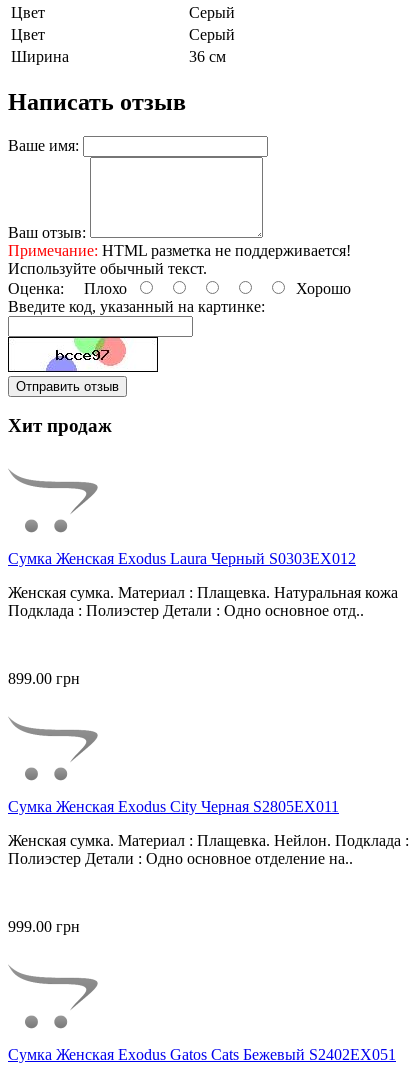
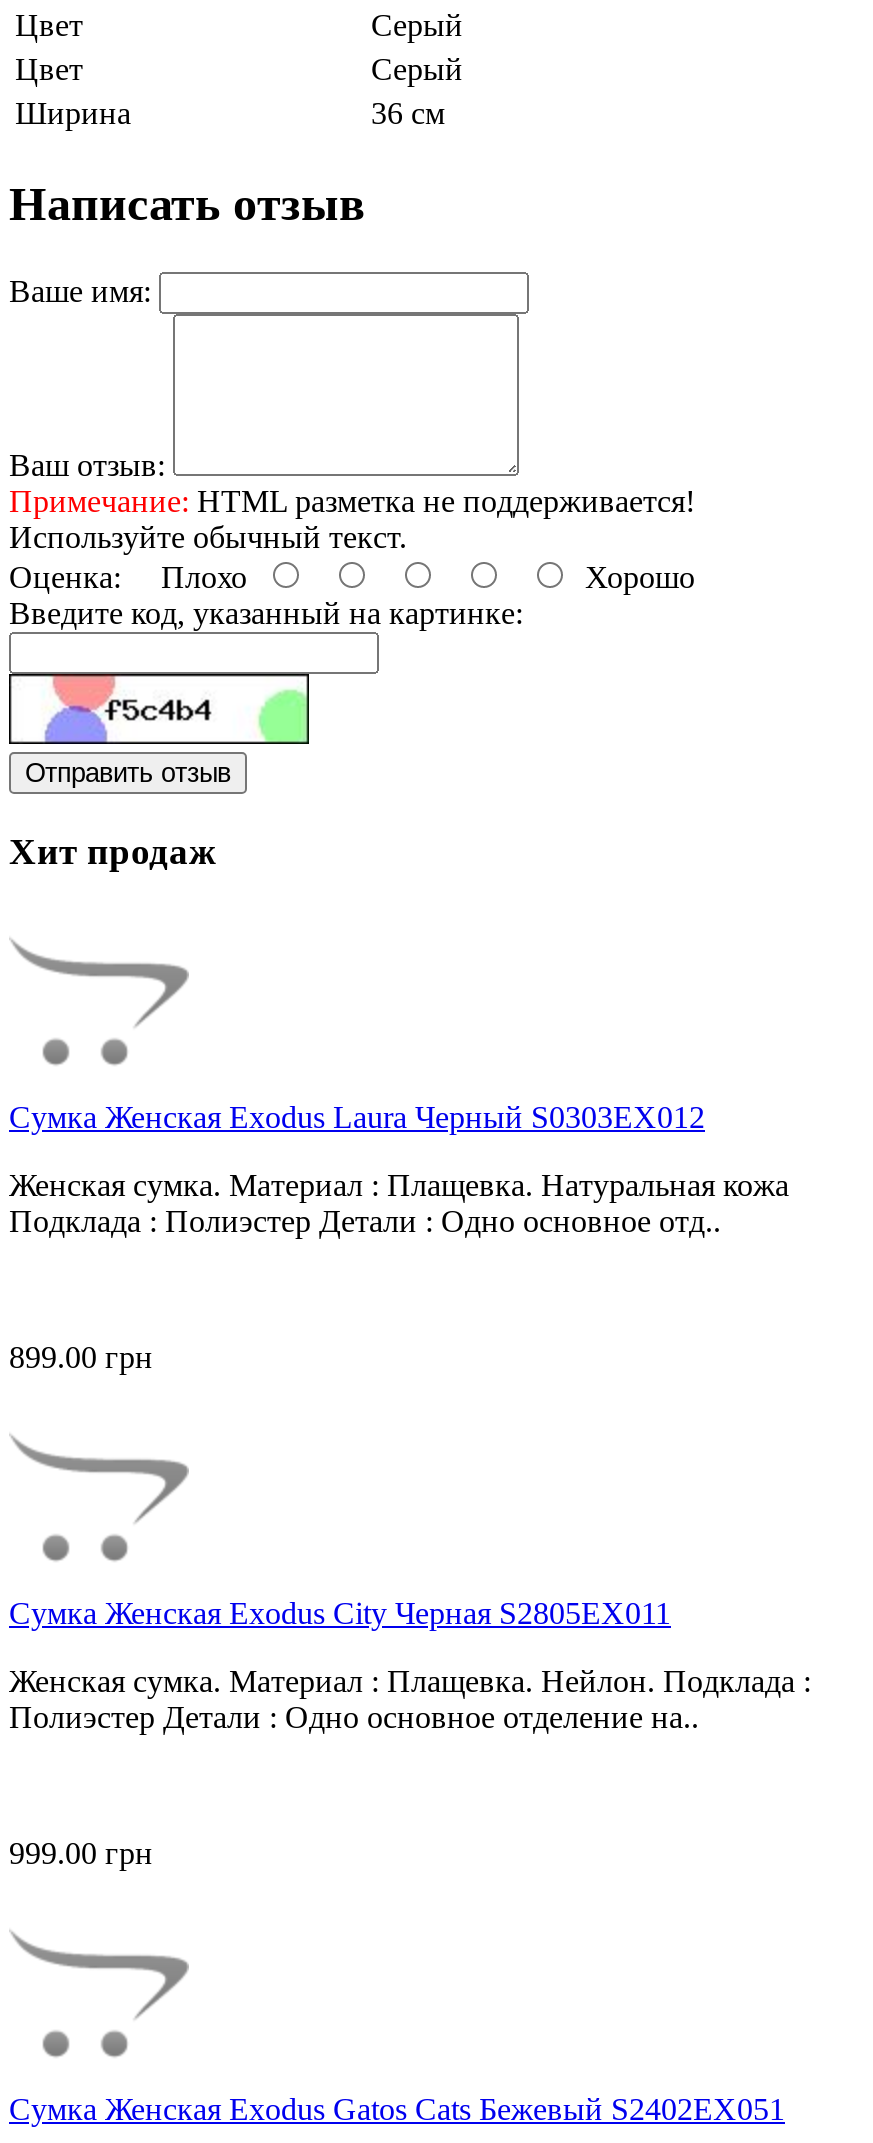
[26,337,158,372] [image] -> [41,674,309,744] [image]

